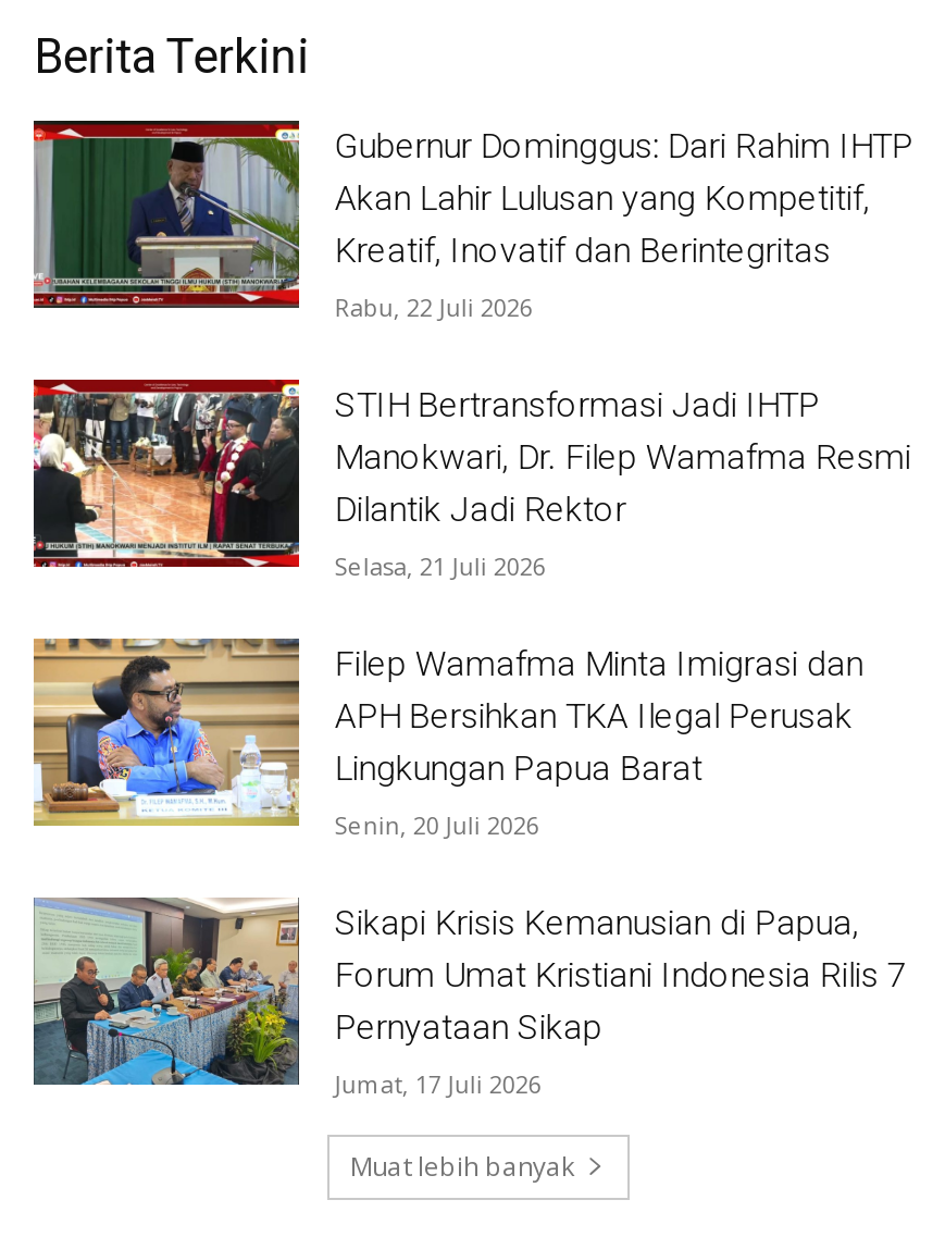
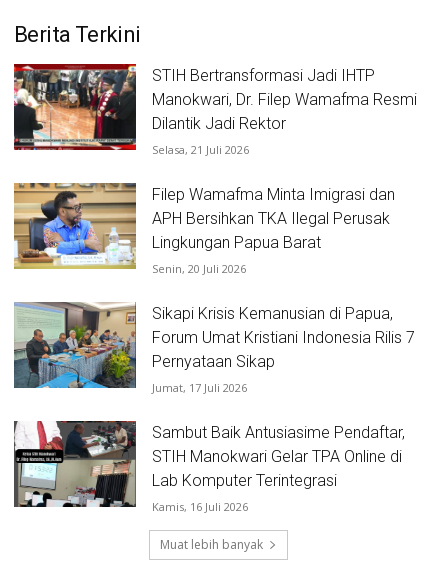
[34,119,913,324] [image] | Gubernur Dominggus: Dari Rahim IHTP | Akan Lahir Lulusan yang Kompetitif, | Kreatif, Inovatif dan Berintegritas | Rabu, 22 Juli 2026 -> none
moved [29,382,911,1101] -> [12,65,417,395]: [image] | STIH Bertransformasi Jadi IHTP | Manokwari, Dr. Filep Wamafma Resmi | ... | Pernyataan Sikap | Jumat, 17 Juli 2026
none -> [14,420,405,514] [image] | Sambut Baik Antusiasime Pendaftar, | STIH Manokwari Gelar TPA Online di | Lab Komputer Terintegrasi | Kamis, 16 Juli 2026

